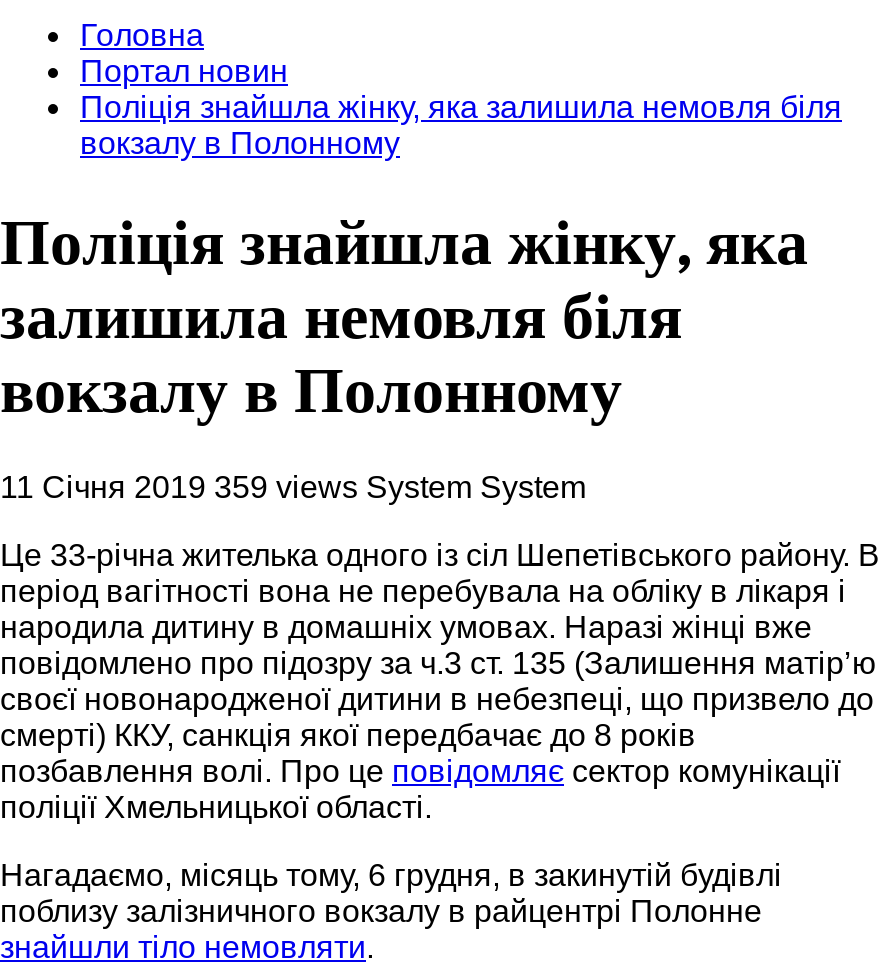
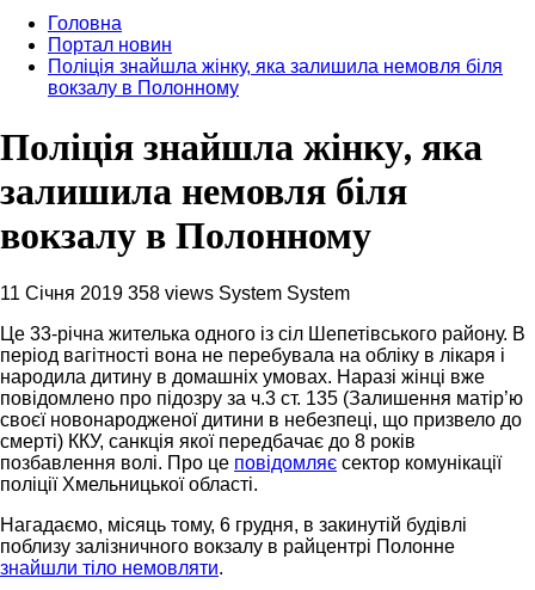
[0,471,586,505] 11 Січня 2019 359 views System System -> [0,283,350,304] 11 Січня 2019 358 views System System

